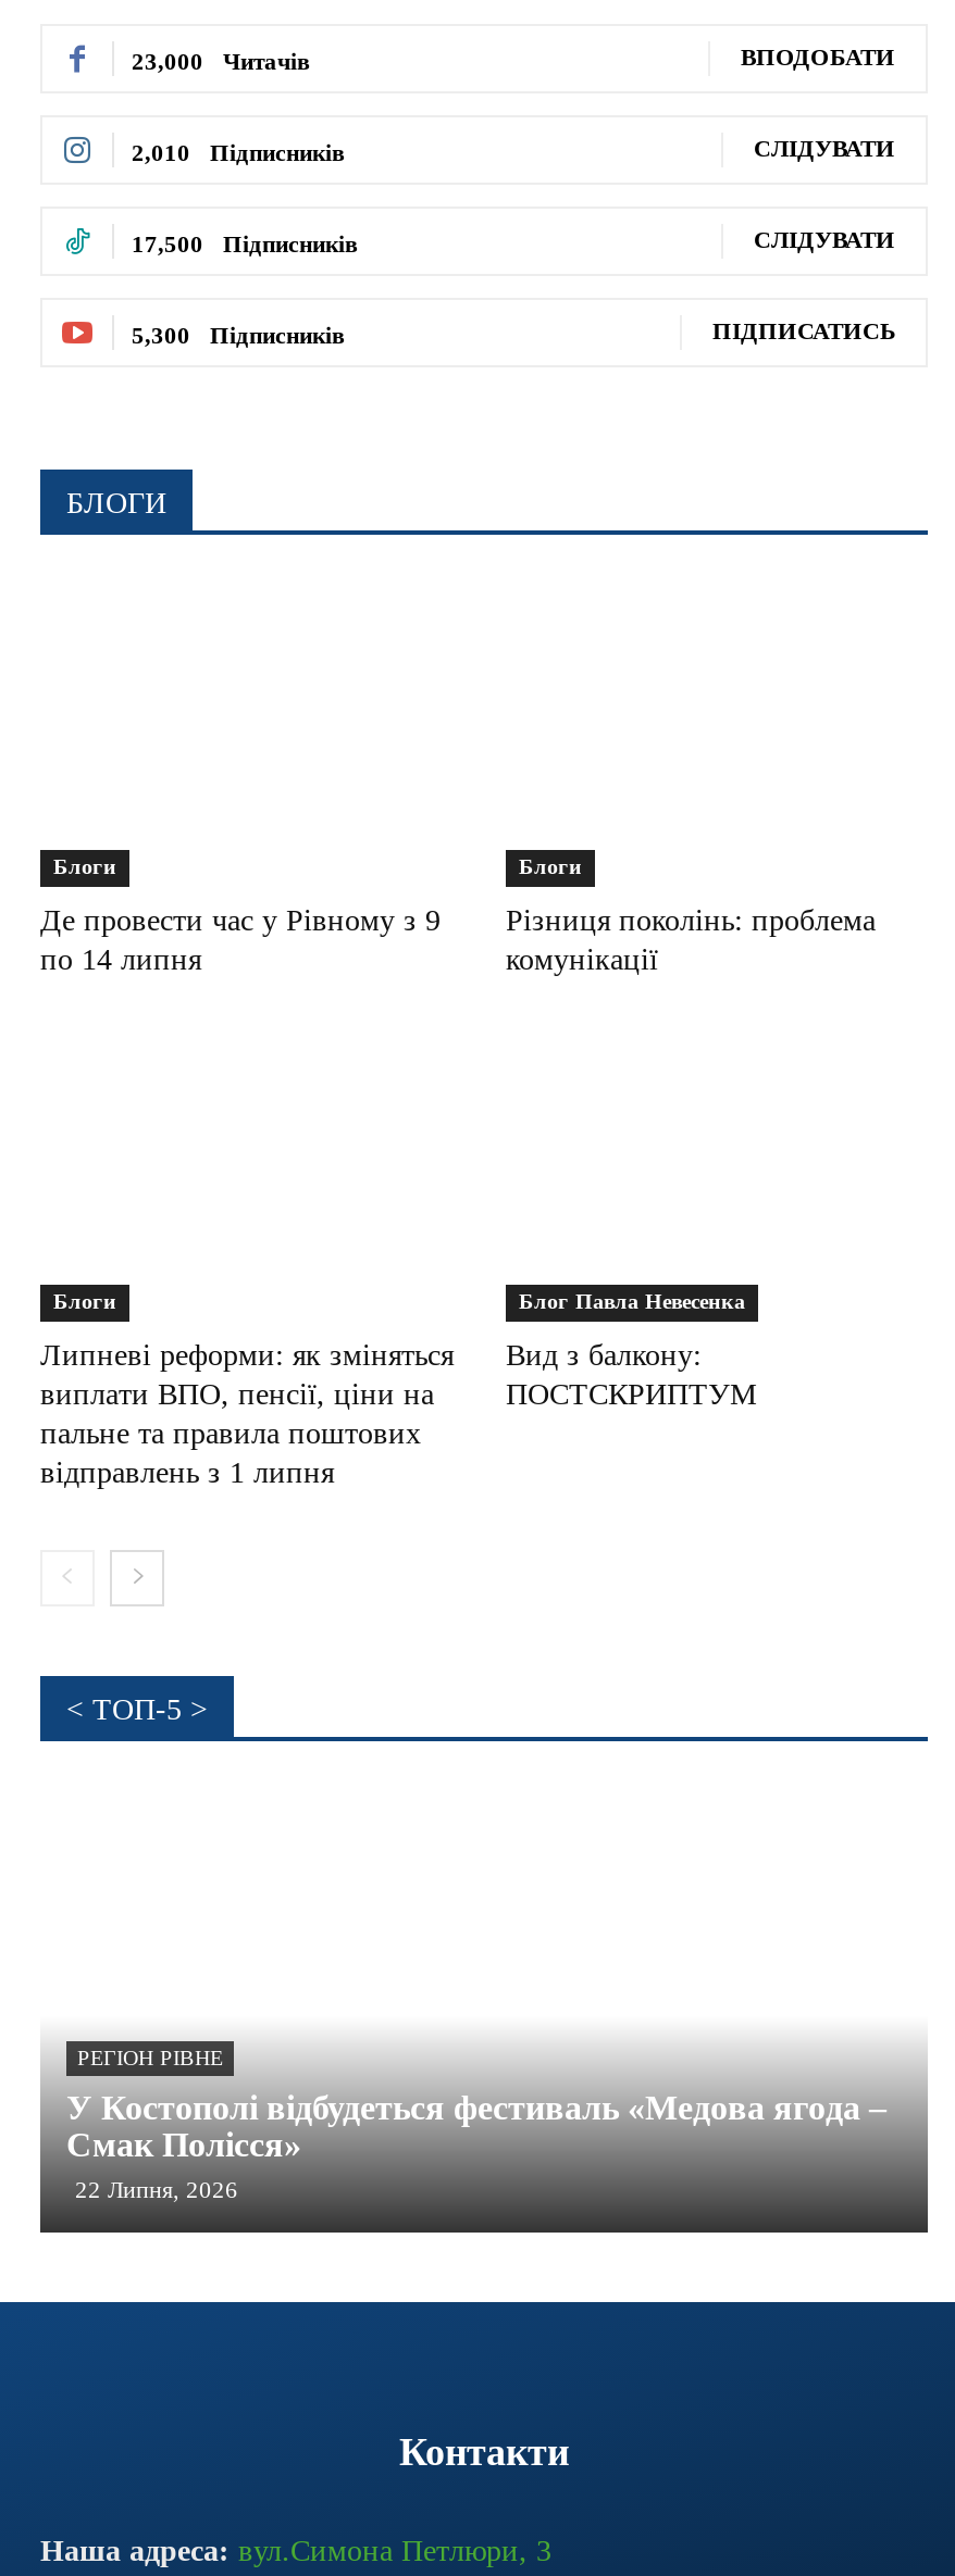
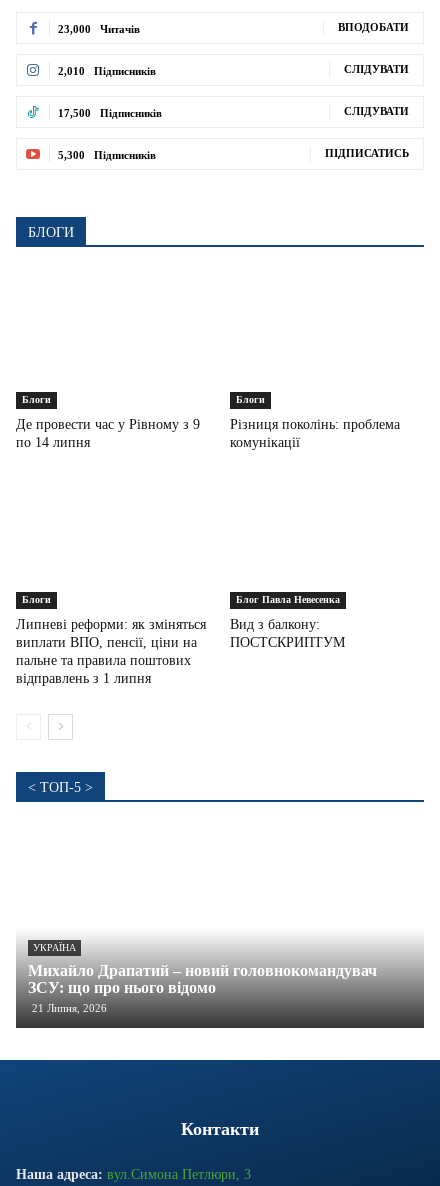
[77,2045,223,2069] РЕГІОН РІВНЕ -> [33,942,76,953] УКРАЇНА
[66,2088,886,2201] У Костополі відбудеться фестиваль «Медова ягода – | Смак Полісся» | 22 Липня, 2026 -> [28,962,377,1014] Михайло Драпатий – новий головнокомандувач | ЗСУ: що про нього відомо | 21 Липня, 2026

